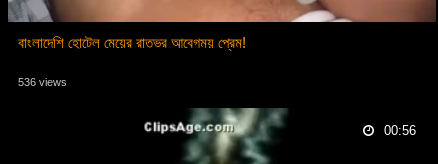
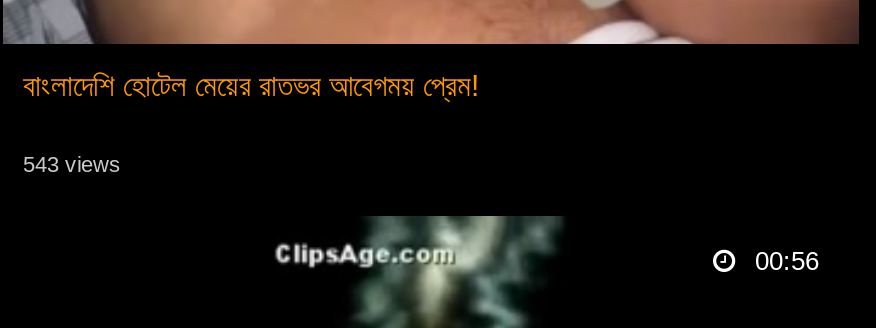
[18,76,67,88] 536 views -> [23,151,121,175] 543 views

